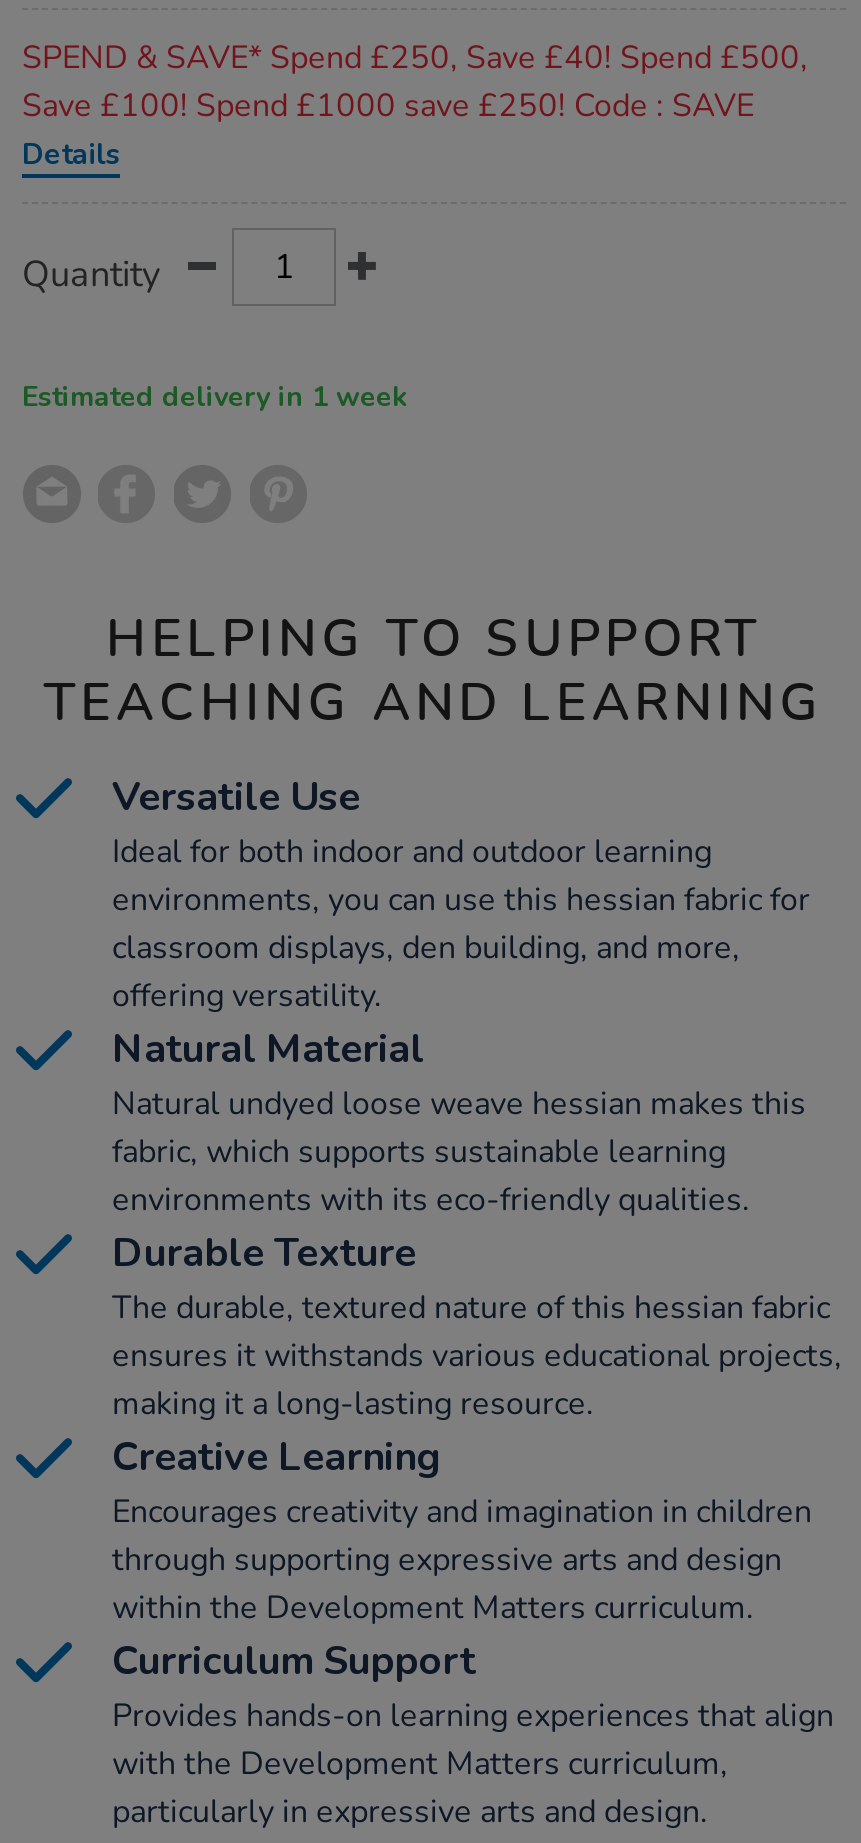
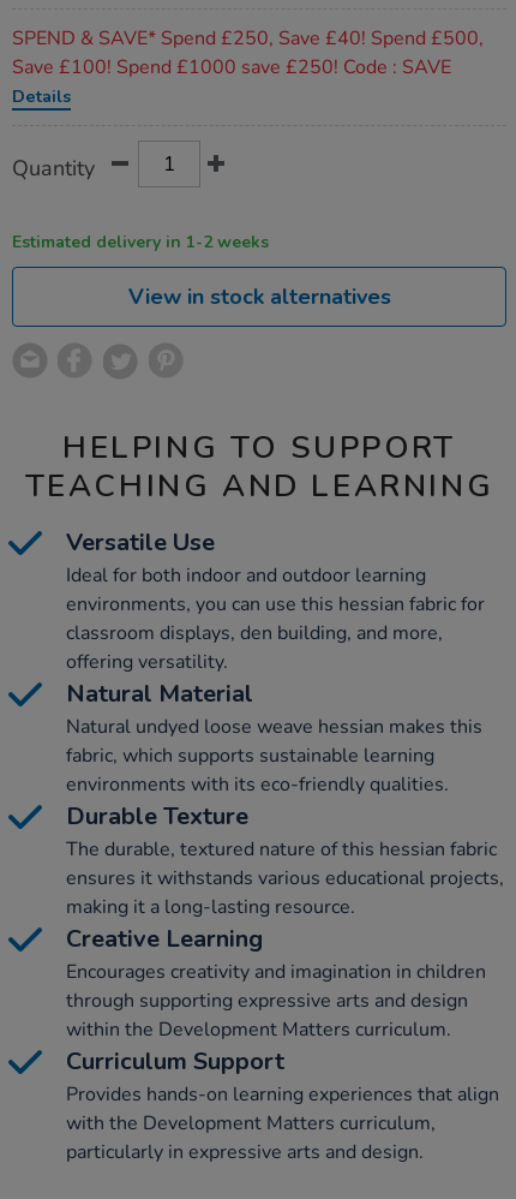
[22,378,408,416] Estimated delivery in 1 week -> [12,231,269,253] Estimated delivery in 1-2 weeks
none -> [128,282,391,311] View in stock alternatives

